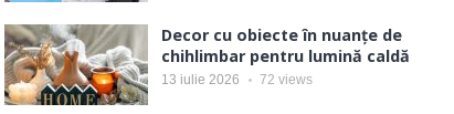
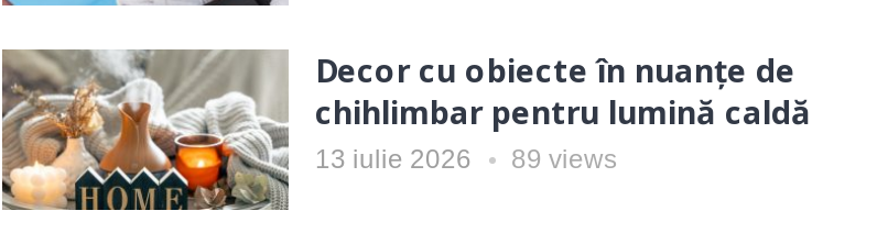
[161,72,313,88] 13 iulie 2026 72 views -> [315,144,617,175] 13 iulie 2026 89 views

